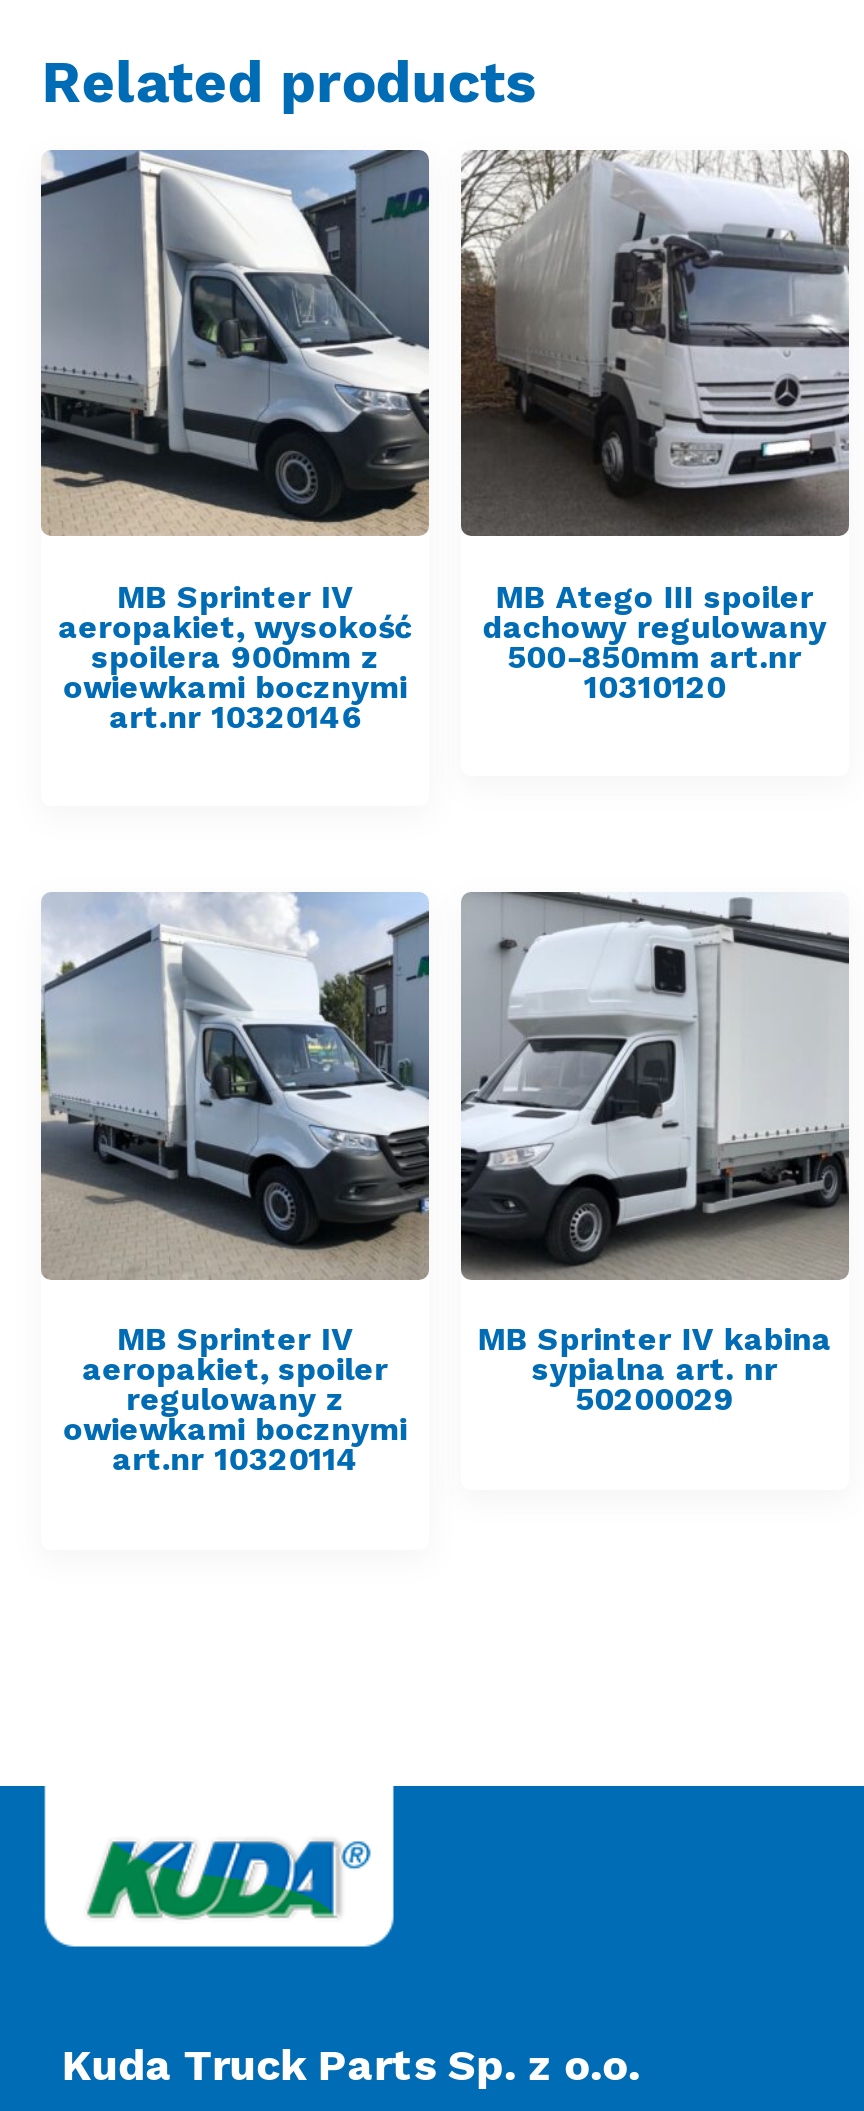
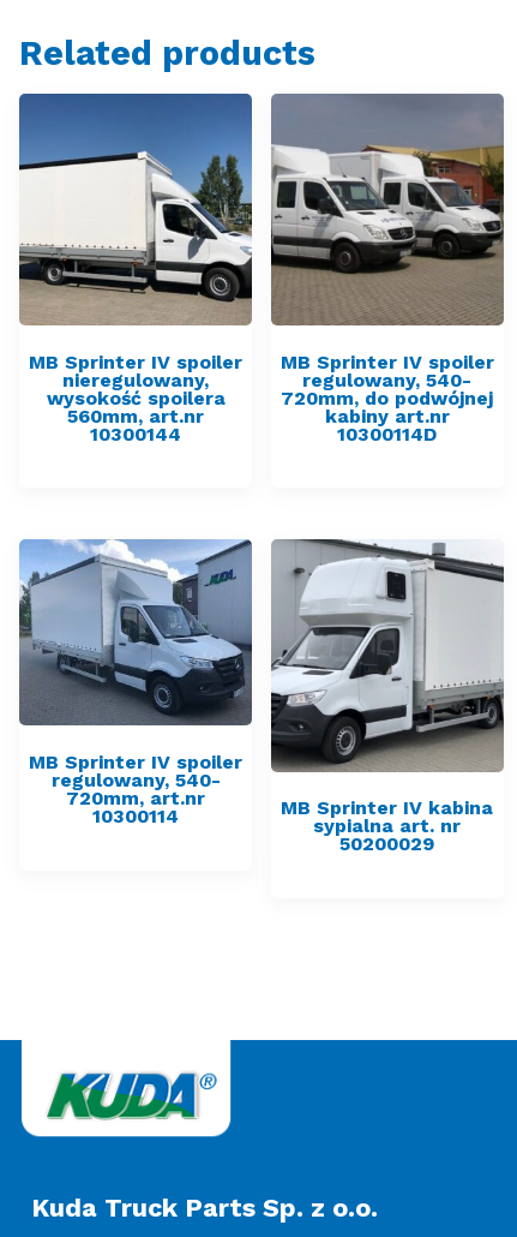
[39,150,431,735] [image] | MB Sprinter IV | aeropakiet, wysokość | spoilera 900mm z | owiewkami bocznymi | art.nr 10320146 -> [18,94,253,445] [image] | MB Sprinter IV spoiler | nieregulowany, | wysokość spoilera | 560mm, art.nr | 10300144
[461,150,849,705] [image] | MB Atego III spoiler | dachowy regulowany | 500-850mm art.nr | 10310120 -> [271,92,505,445] [image] | MB Sprinter IV spoiler | regulowany, 540- | 720mm, do podwójnej | kabiny art.nr | 10300114D
[39,894,431,1228] [image] -> [19,539,253,741] [image]
[63,1321,407,1479] MB Sprinter IV | aeropakiet, spoiler | regulowany z | owiewkami bocznymi | art.nr 10320114 -> [29,750,243,827] MB Sprinter IV spoiler | regulowany, 540- | 720mm, art.nr | 10300114

